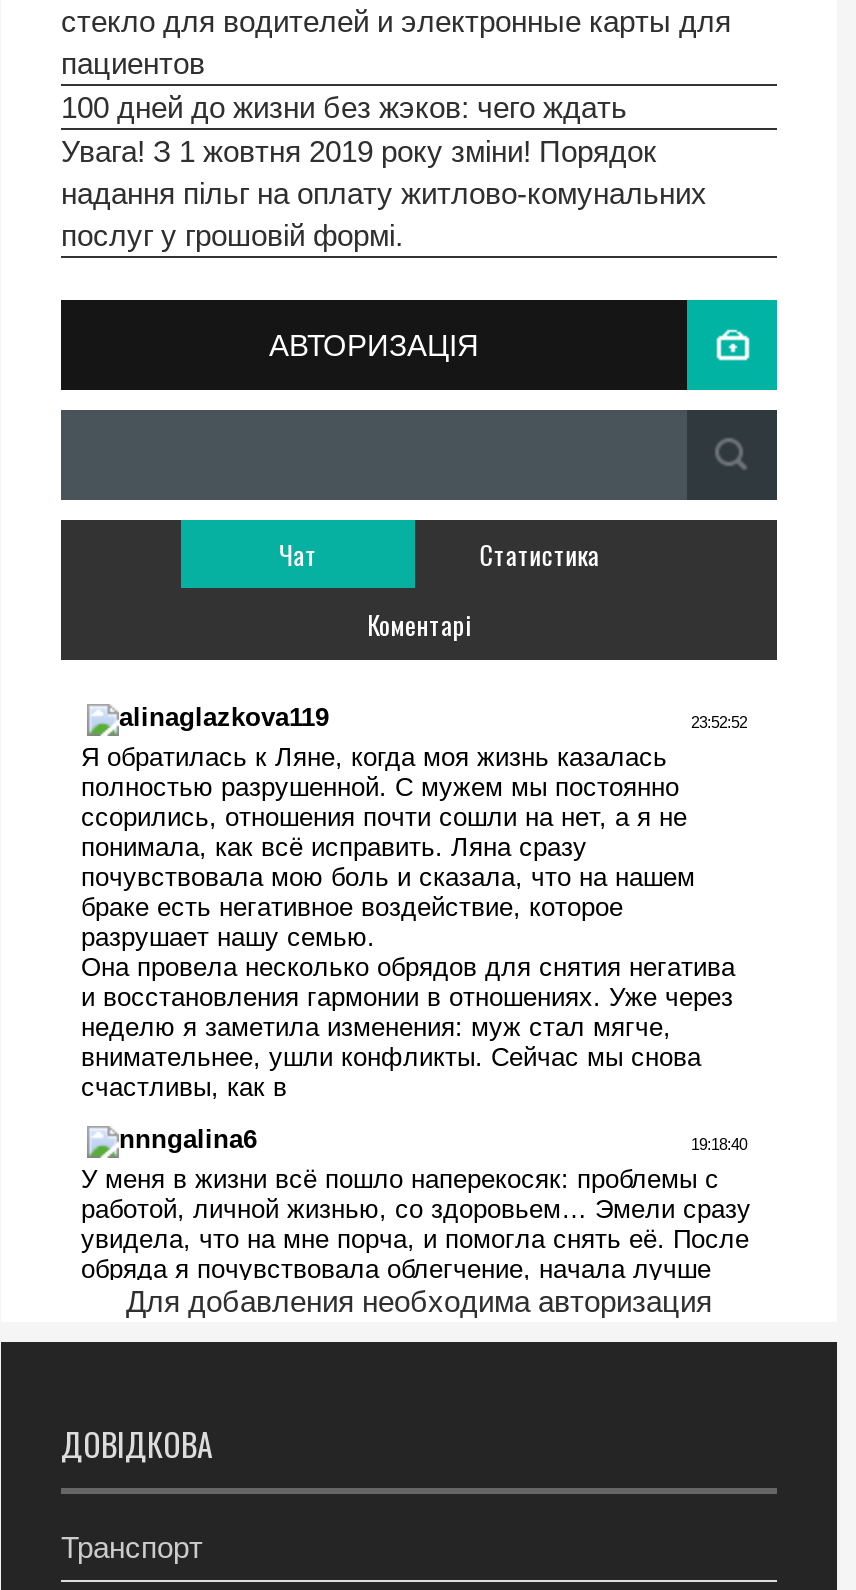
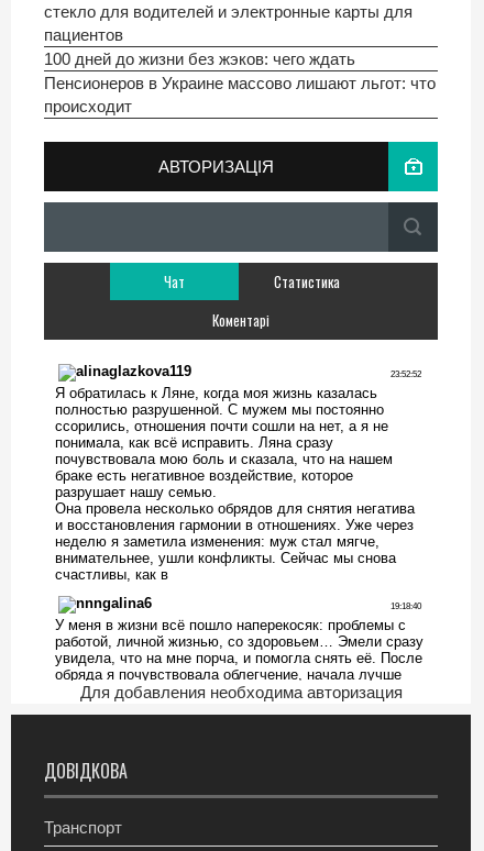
[61,135,707,253] Увага! З 1 жовтня 2019 року зміни! Порядок | надання пільг на оплату житлово-комунальних | послуг у грошовій формі. -> [44,74,436,116] Пенсионеров в Украине массово лишают льгот: что | происходит

